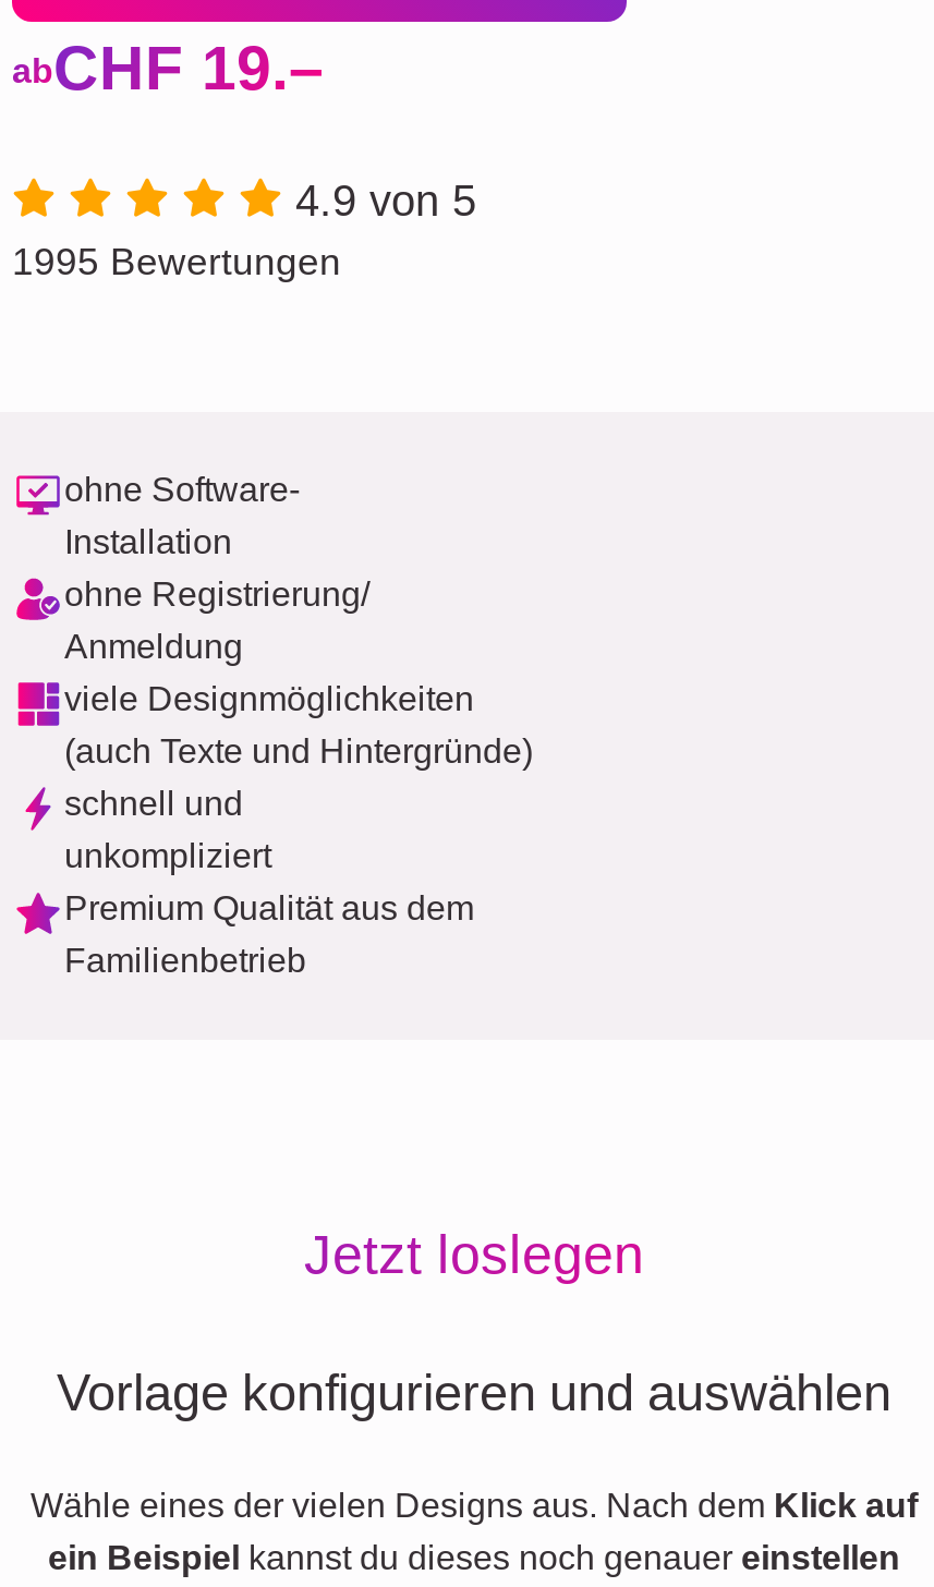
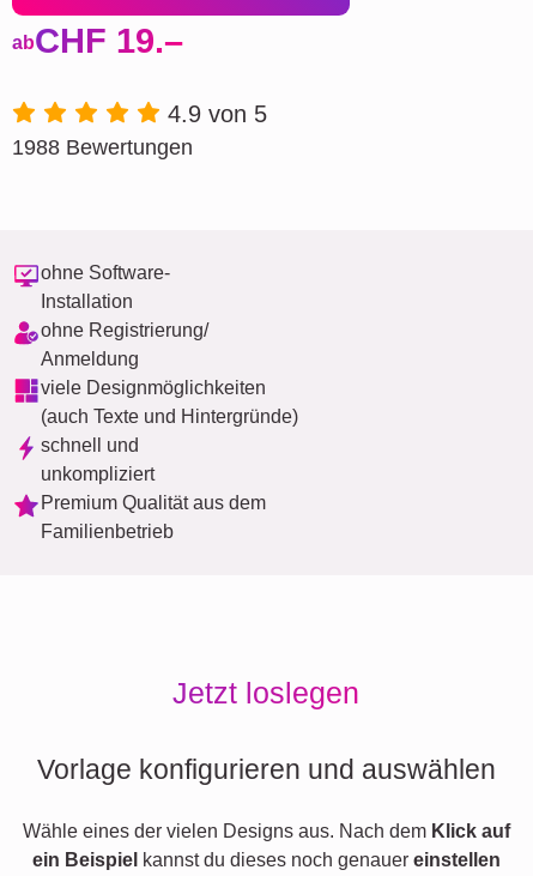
[12,240,341,283] 1995 Bewertungen -> [12,135,193,159] 1988 Bewertungen

